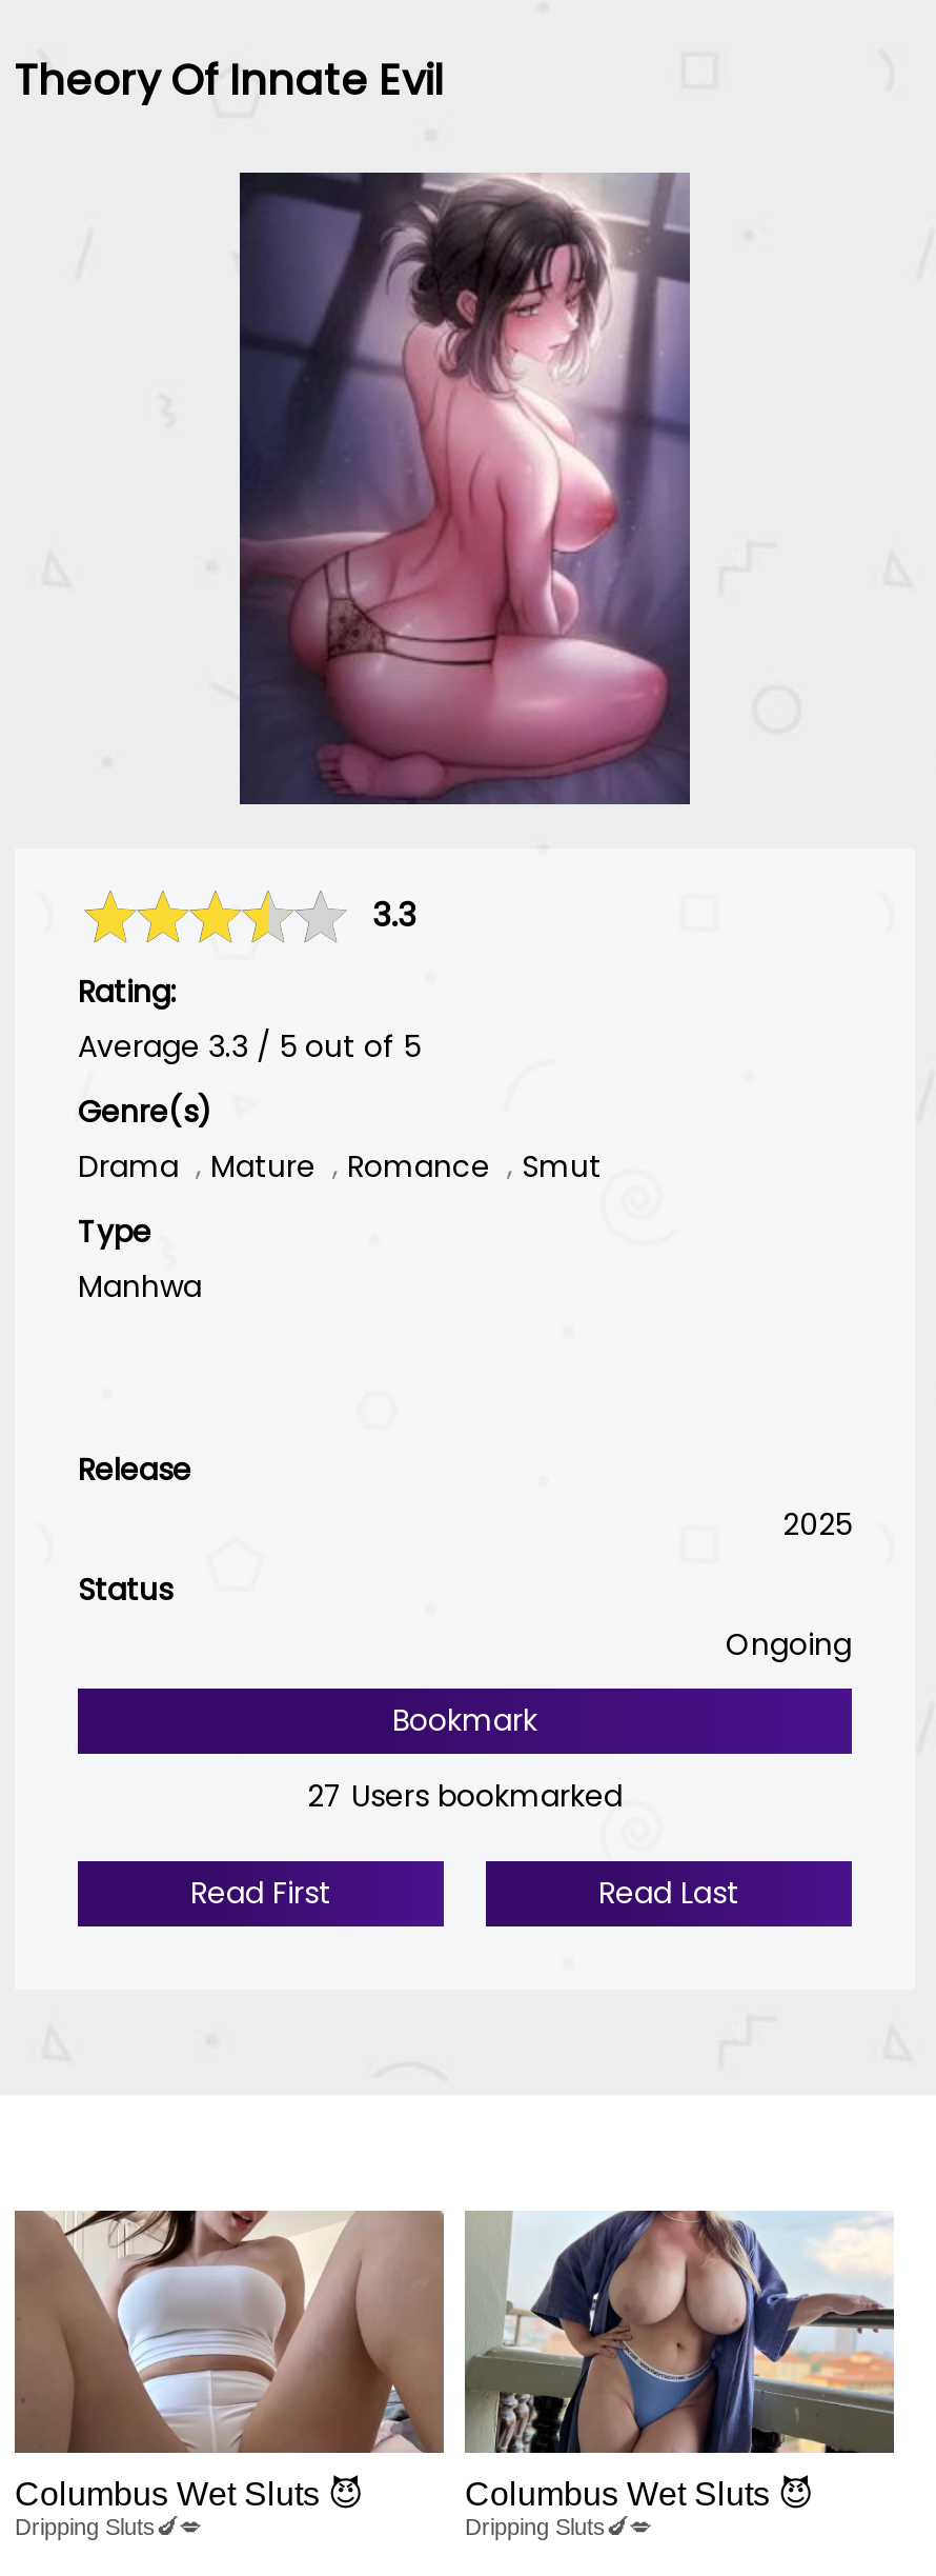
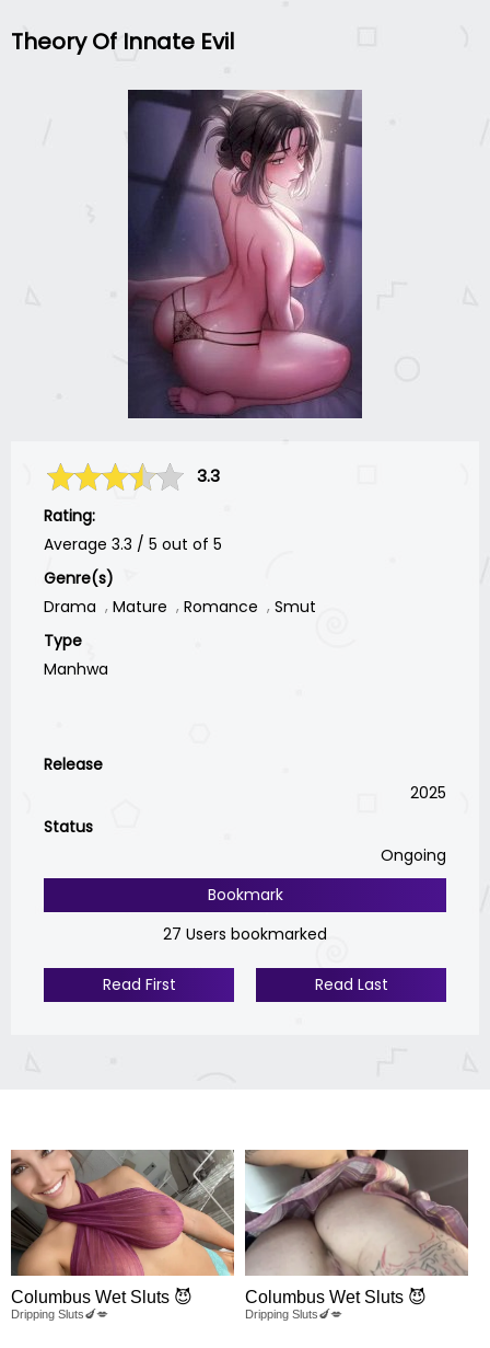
[13,2209,444,2455] [image] -> [10,1149,234,1277] [image]
[465,2209,896,2455] [image] -> [245,1149,469,1276] [image]

